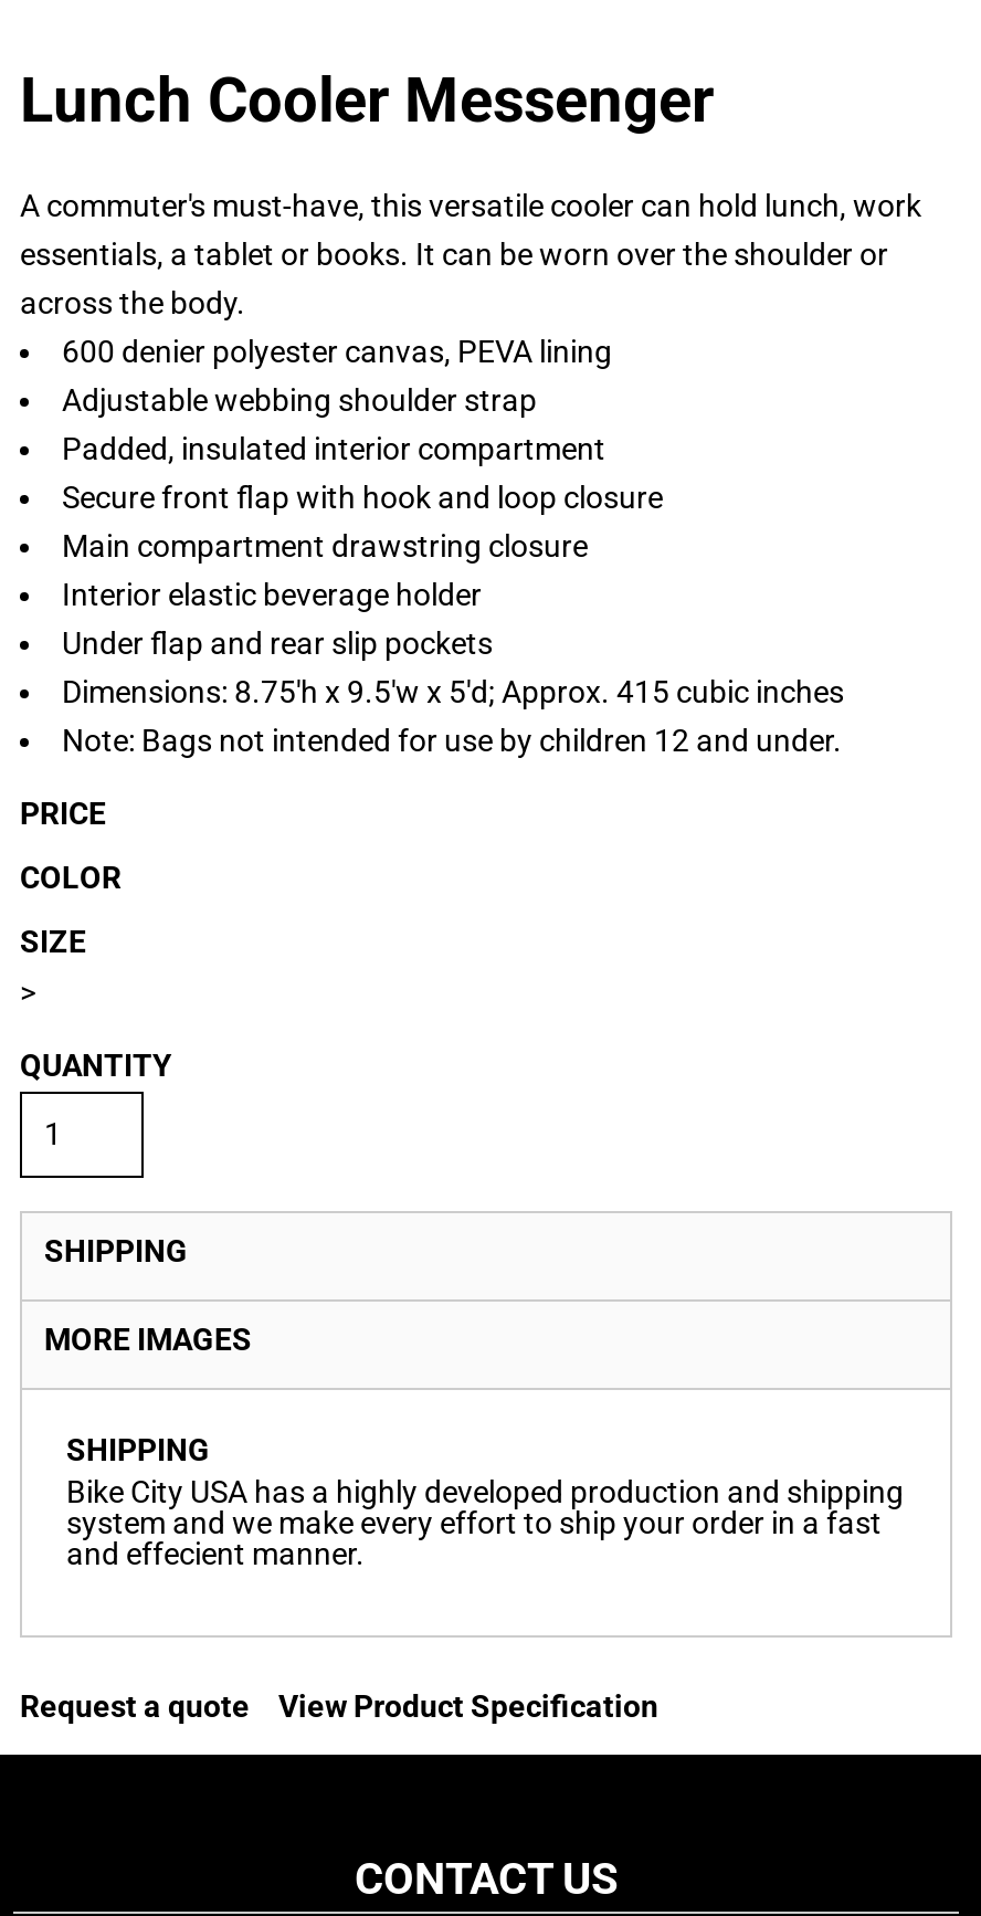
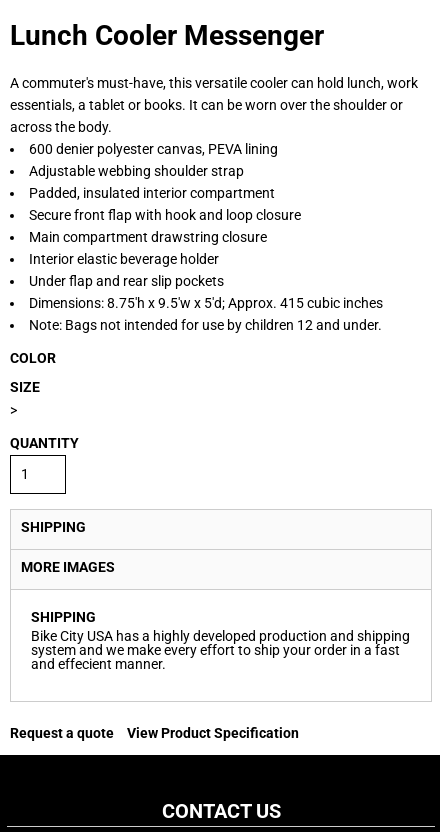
[20,796,106,831] PRICE -> none

